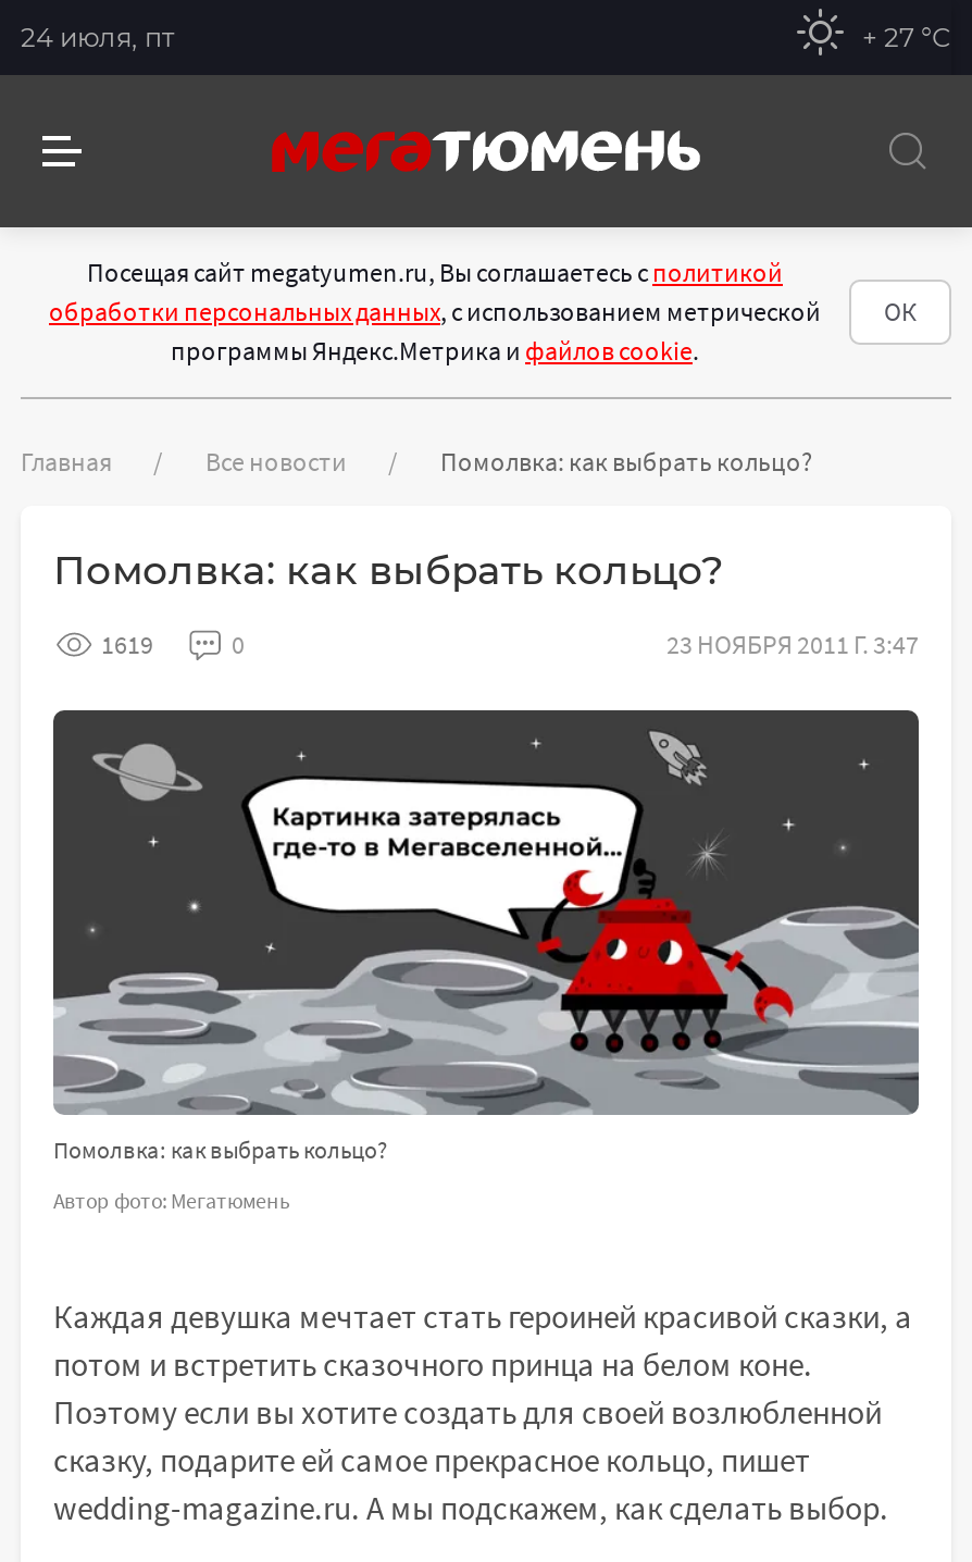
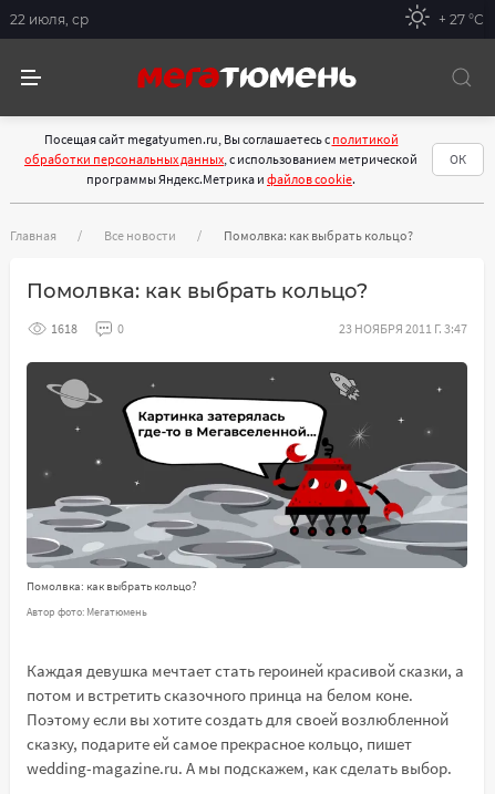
[21,20,175,52] 24 июля, пт -> [10,11,89,27] 22 июля, ср
[101,628,153,660] 1619 -> [51,320,78,337] 1618

